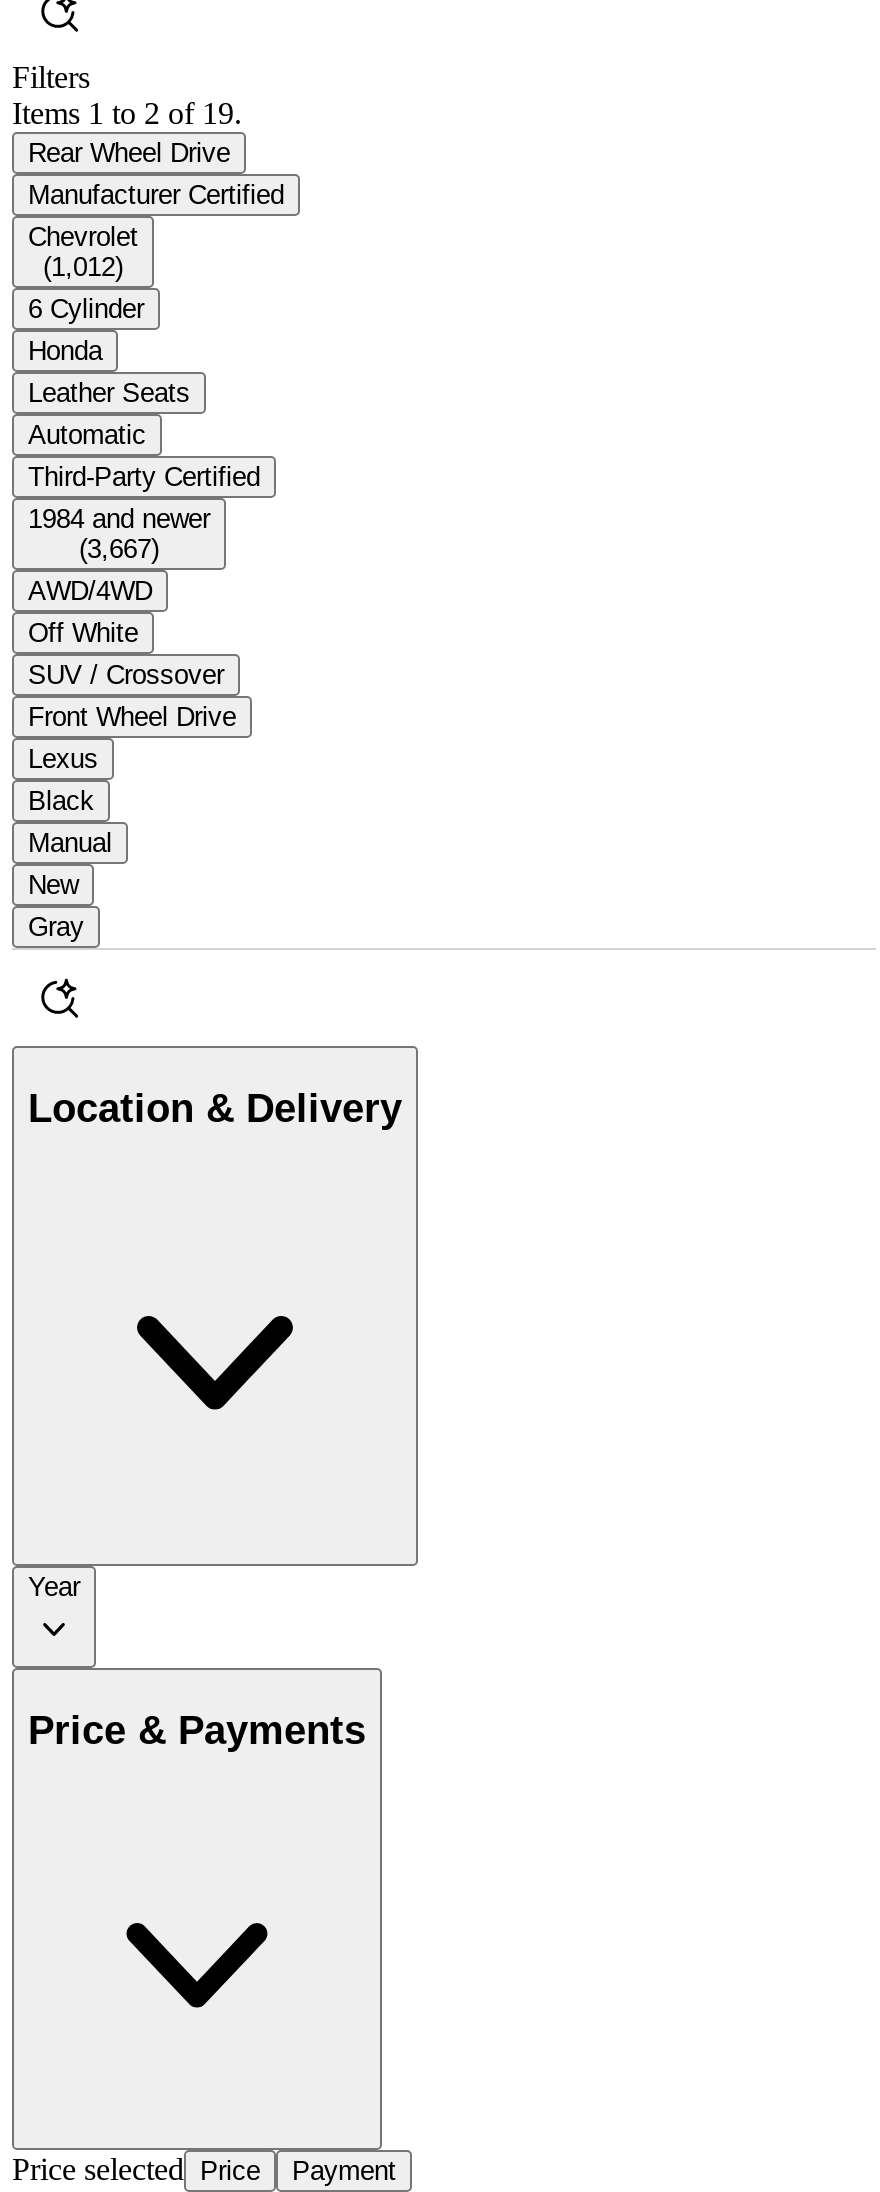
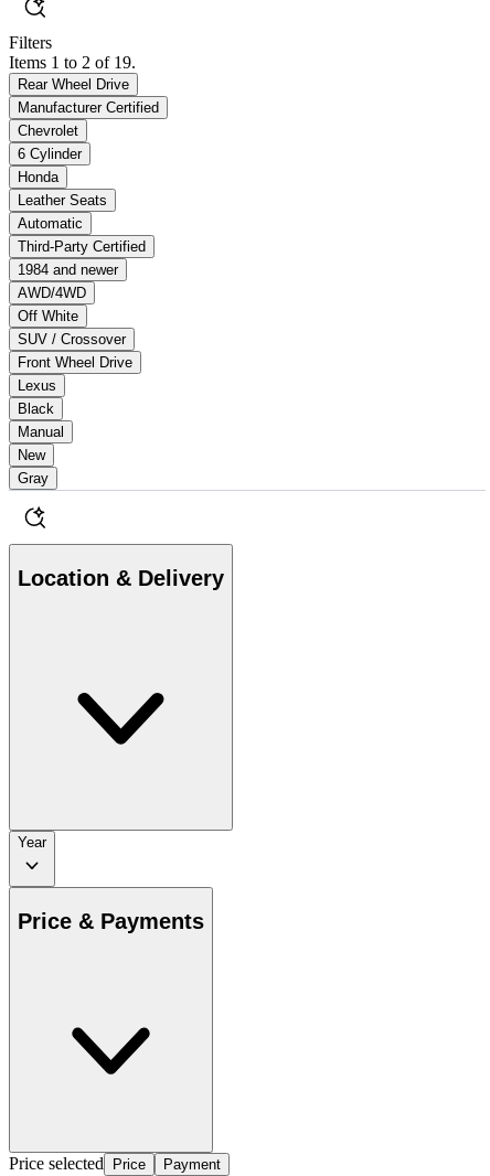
[43,252,123,282] (1,012) -> none
[79,534,159,564] (3,667) -> none

